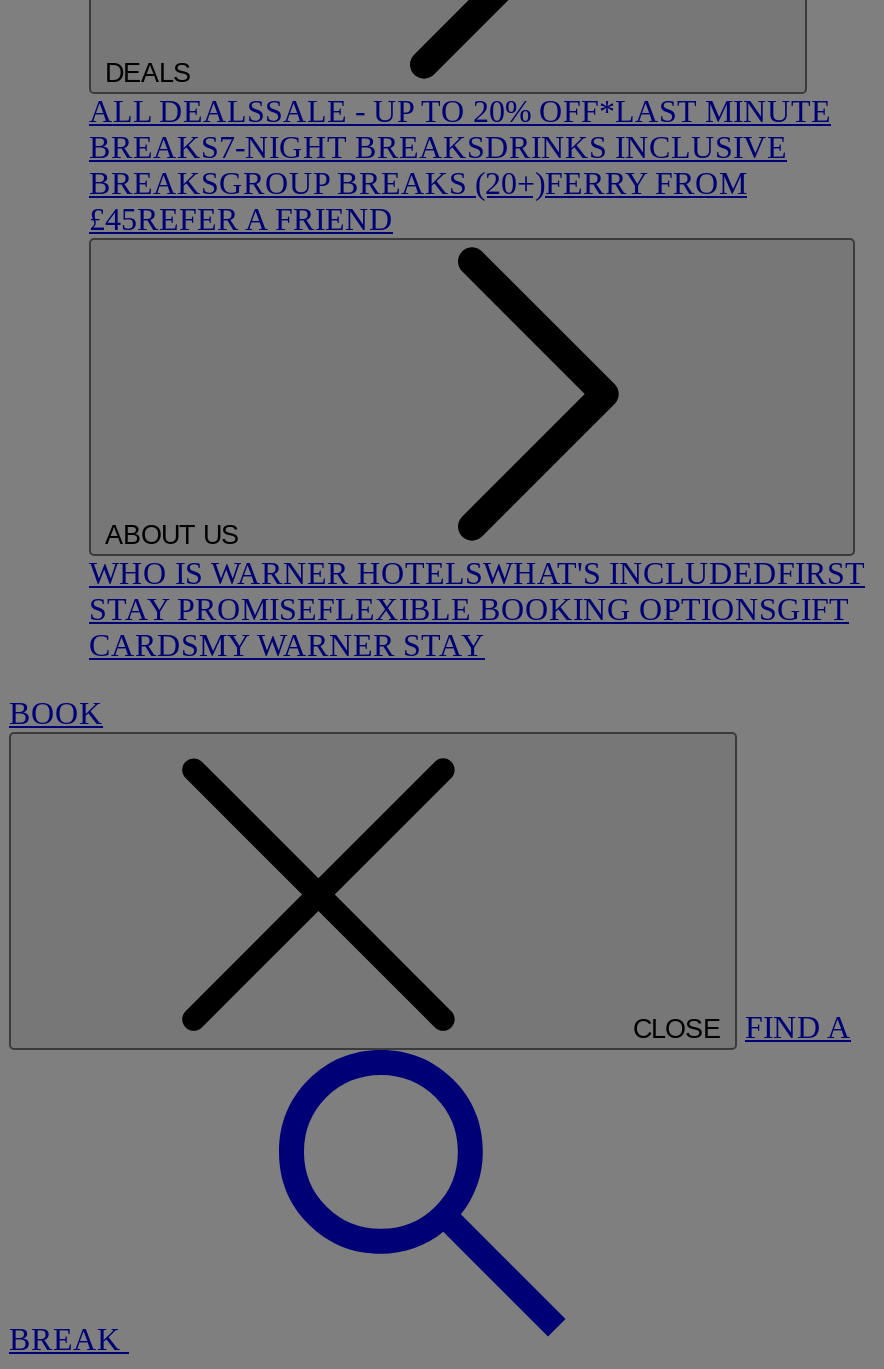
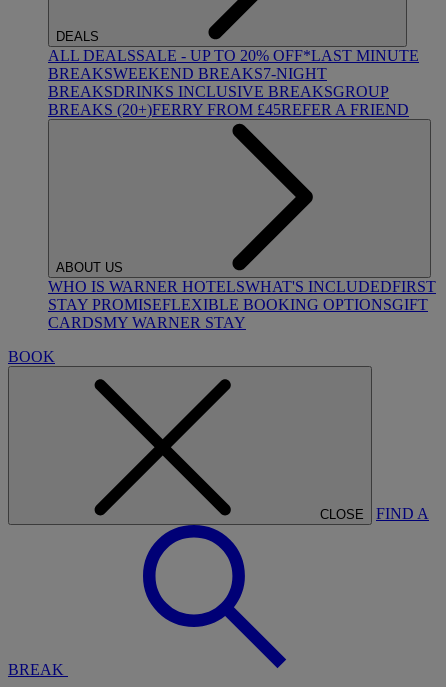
[89,130,787,236] BREAKS7-NIGHT BREAKSDRINKS INCLUSIVE | BREAKSGROUP BREAKS (20+)FERRY FROM | £45REFER A FRIEND -> [48,65,409,118] BREAKSWEEKEND BREAKS7-NIGHT | BREAKSDRINKS INCLUSIVE BREAKSGROUP | BREAKS (20+)FERRY FROM £45REFER A FRIEND

